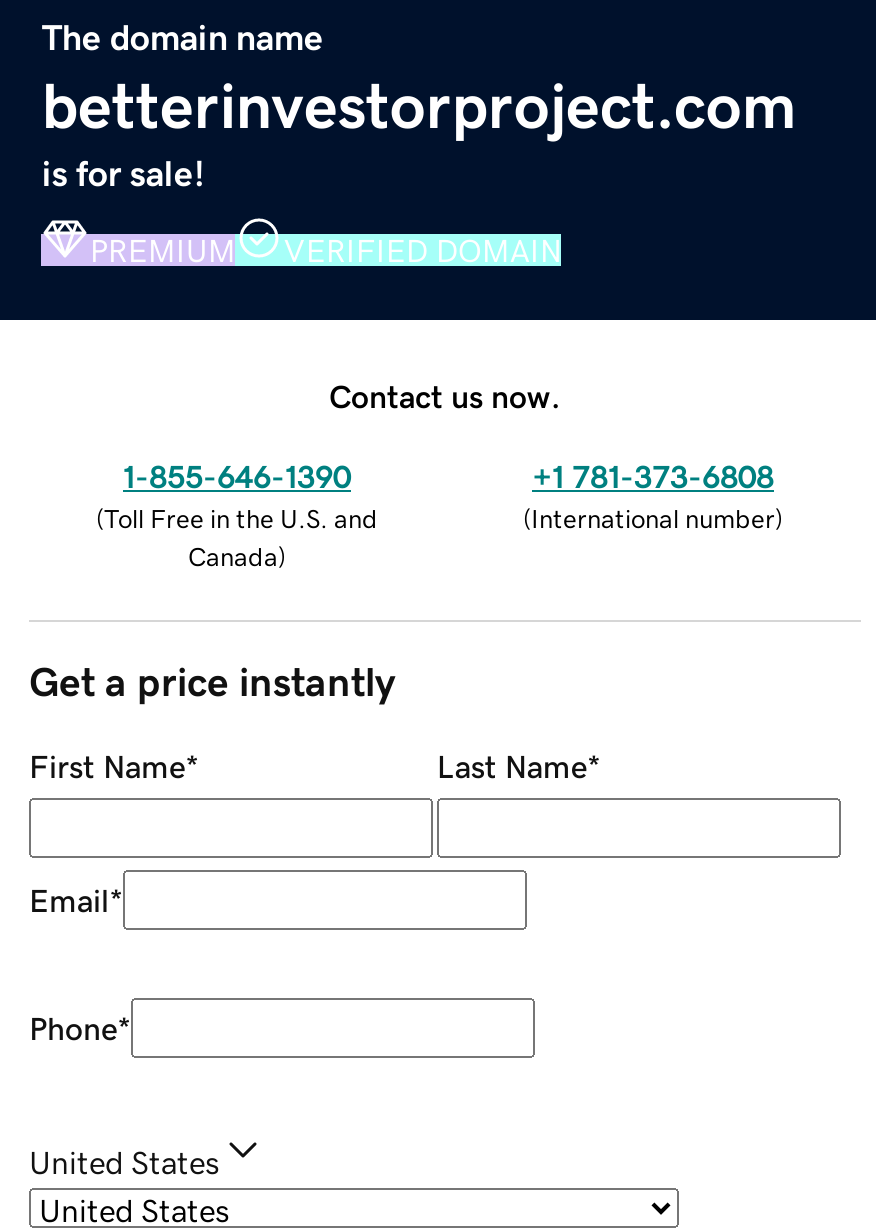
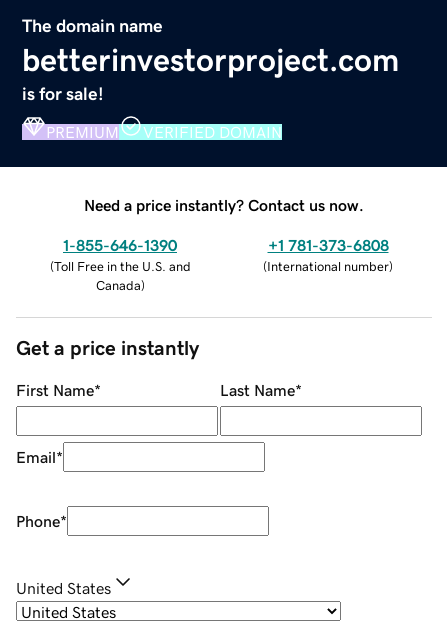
[329,379,561,411] Contact us now. -> [84,197,364,213] Need a price instantly? Contact us now.

